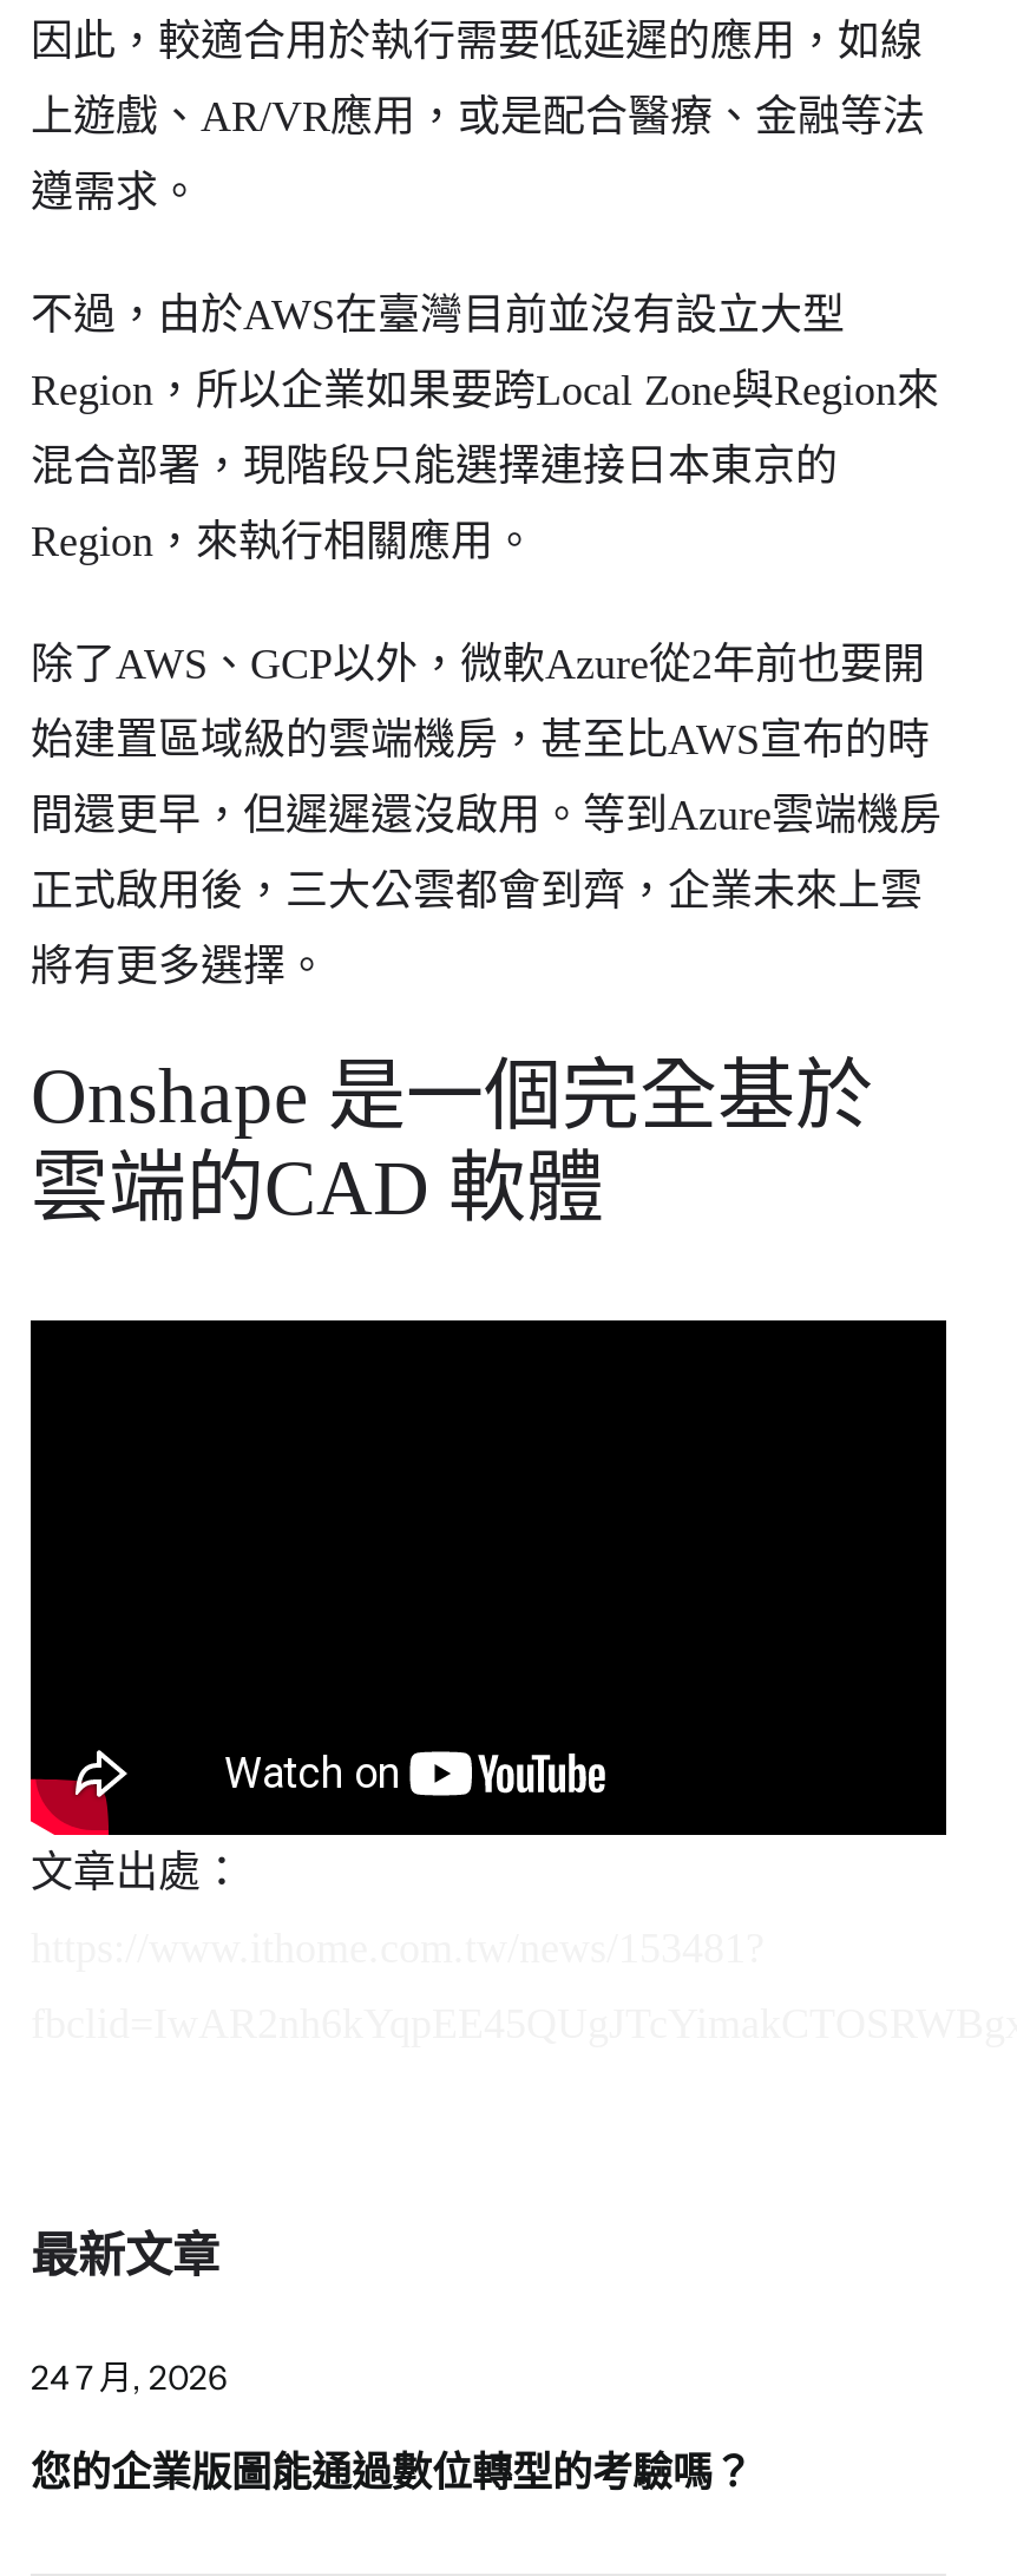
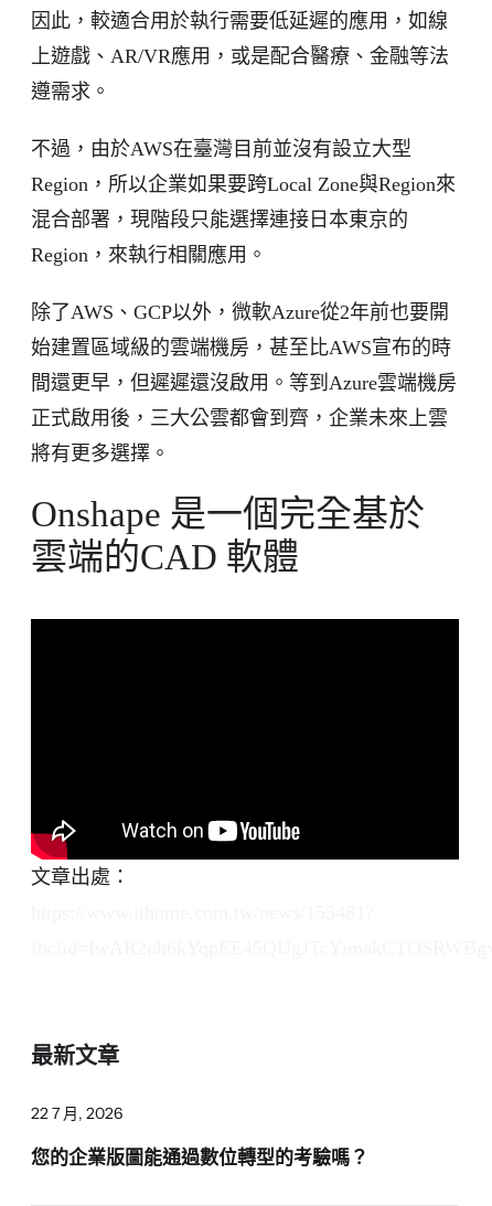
[31,2357,227,2400] 24 7 月, 2026 -> [31,1104,122,1124] 22 7 月, 2026

